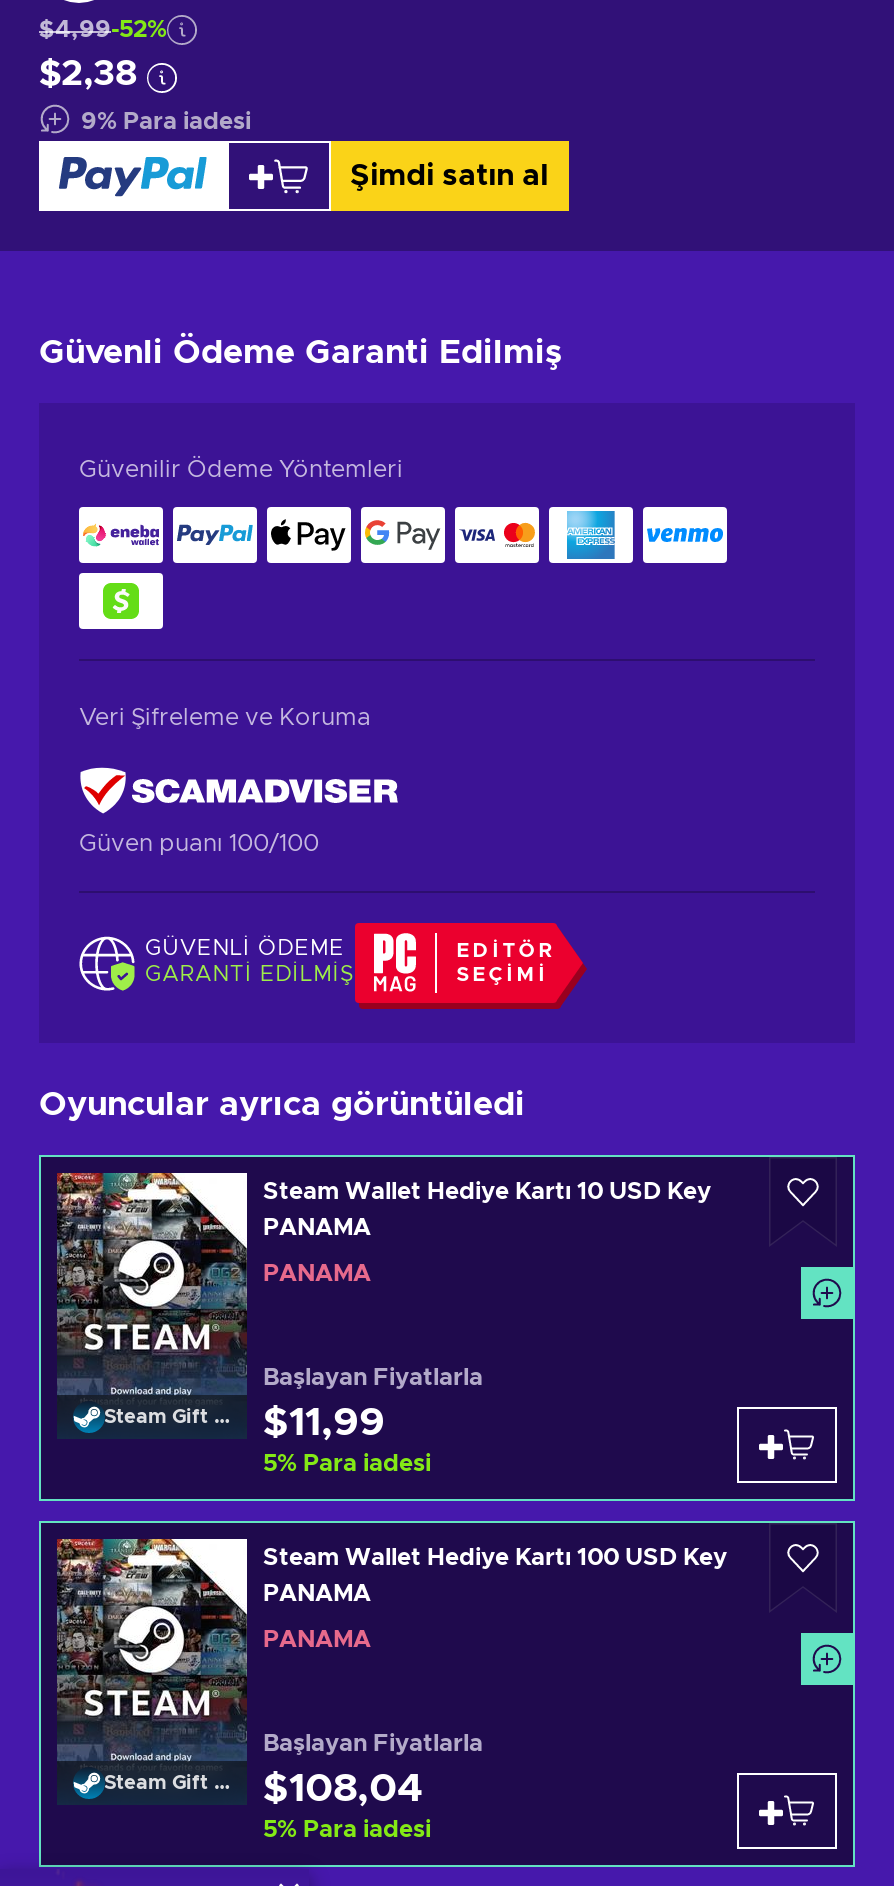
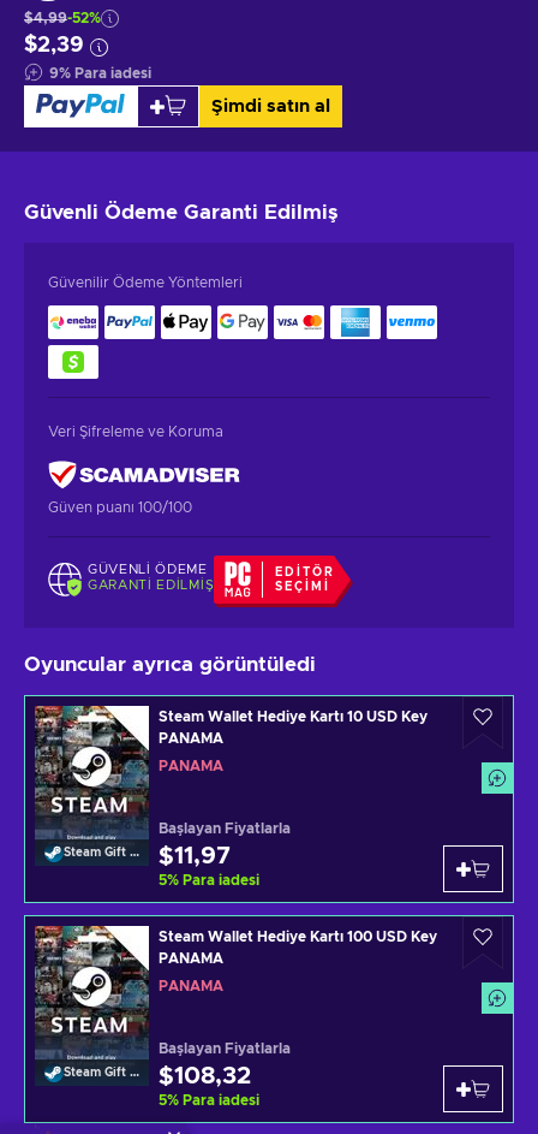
[39,57,137,93] $2,38 -> [24,34,84,56] $2,39
[263,1403,385,1443] $11,99 -> [159,844,231,868] $11,97
[263,1769,423,1809] $108,04 -> [159,1064,251,1088] $108,32

